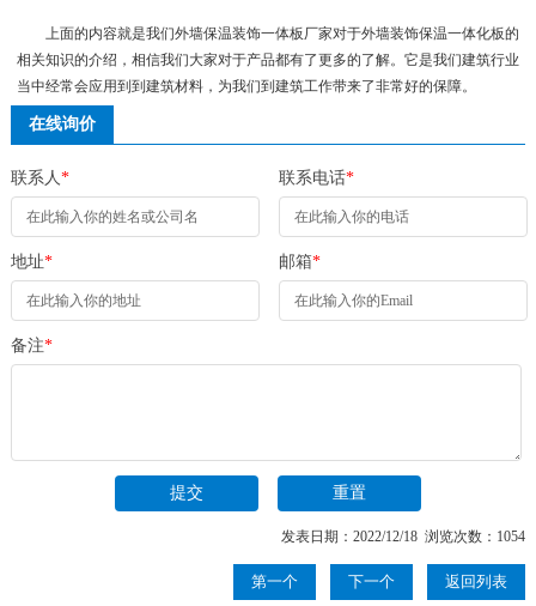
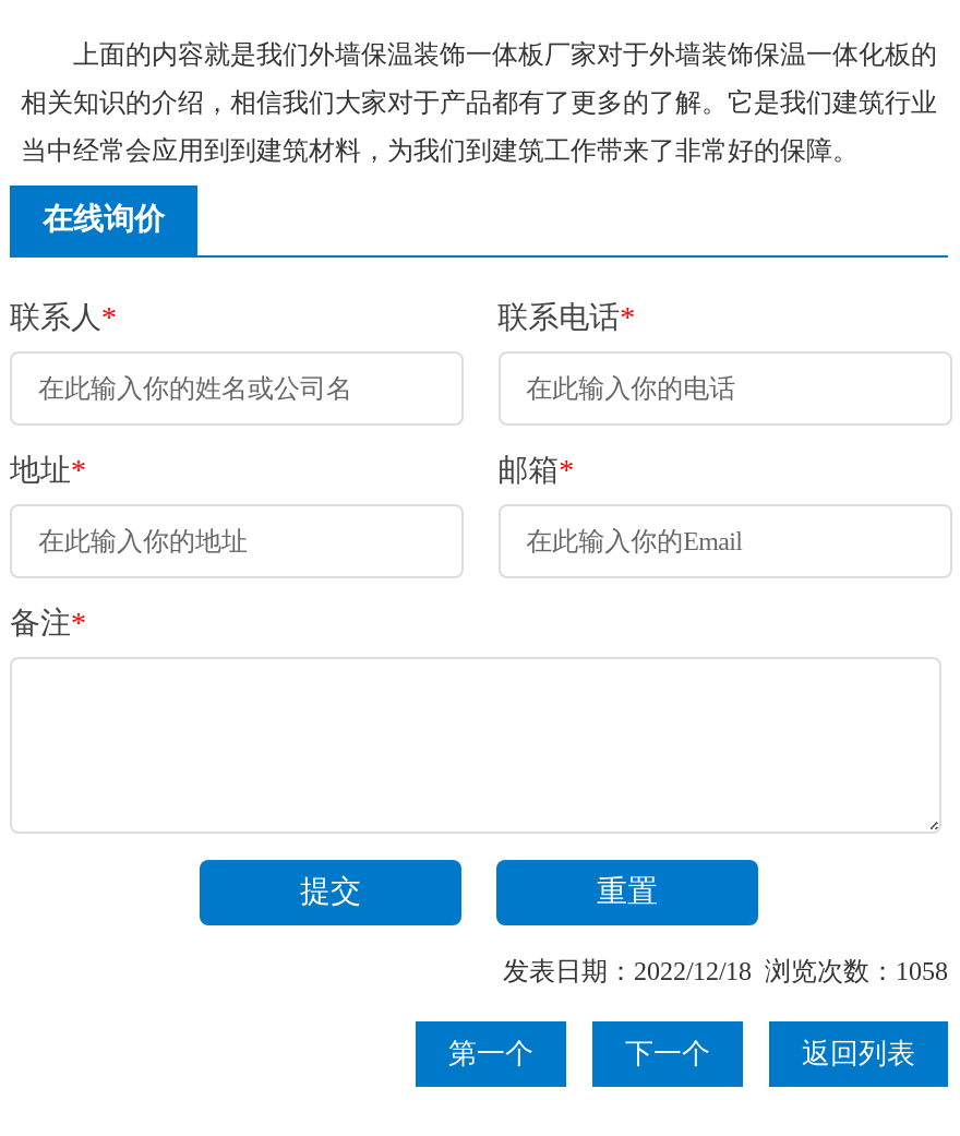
[281,528,525,545] 发表日期：2022/12/18 浏览次数：1054 -> [503,956,948,986] 发表日期：2022/12/18 浏览次数：1058

